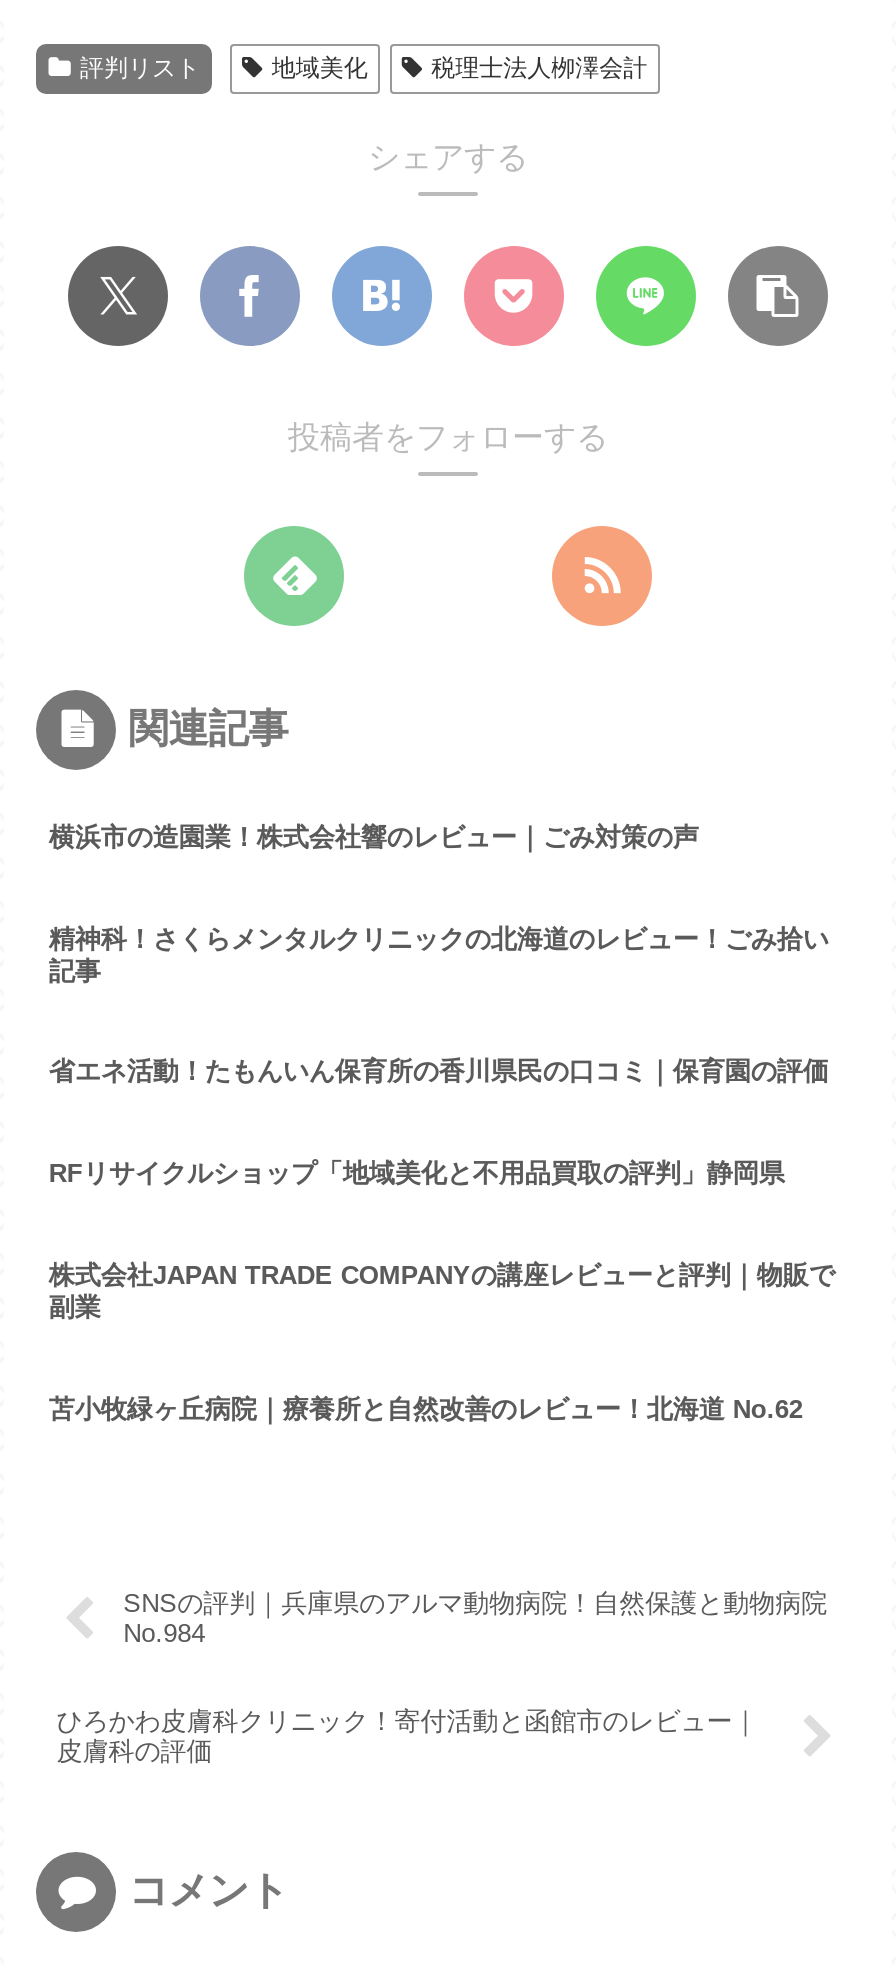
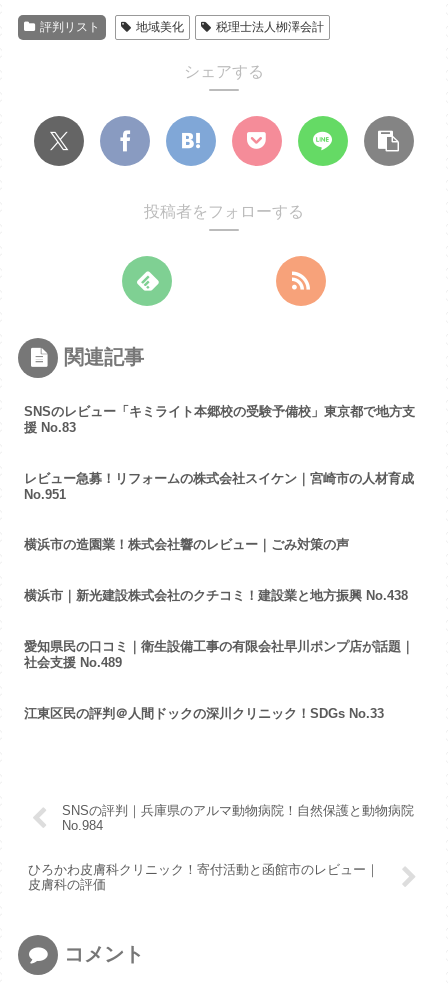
none -> [24,404,415,502] SNSのレビュー「キミライト本郷校の受験予備校」東京都で地方支 | 援 No.83 | レビュー急募！リフォームの株式会社スイケン｜宮崎市の人材育成 | No.951
moved [49,822,699,852] -> [24,537,349,552]: 横浜市の造園業！株式会社響のレビュー｜ごみ対策の声
[49,923,835,1424] 精神科！さくらメンタルクリニックの北海道のレビュー！ごみ拾い | 記事 | 省エネ活動！たもんいん保育所の香川県民の口コミ｜保育園の評価 | RFリサイクルショップ「地域美化と不用品買取の評判」静岡県 | 株式会社JAPAN TRADE COMPANYの講座レビューと評判｜物販で | 副業 | 苫小牧緑ヶ丘病院｜療養所と自然改善のレビュー！北海道 No.62 -> [24,588,414,721] 横浜市｜新光建設株式会社のクチコミ！建設業と地方振興 No.438 | 愛知県民の口コミ｜衛生設備工事の有限会社早川ポンプ店が話題｜ | 社会支援 No.489 | 江東区民の評判＠人間ドックの深川クリニック！SDGs No.33

